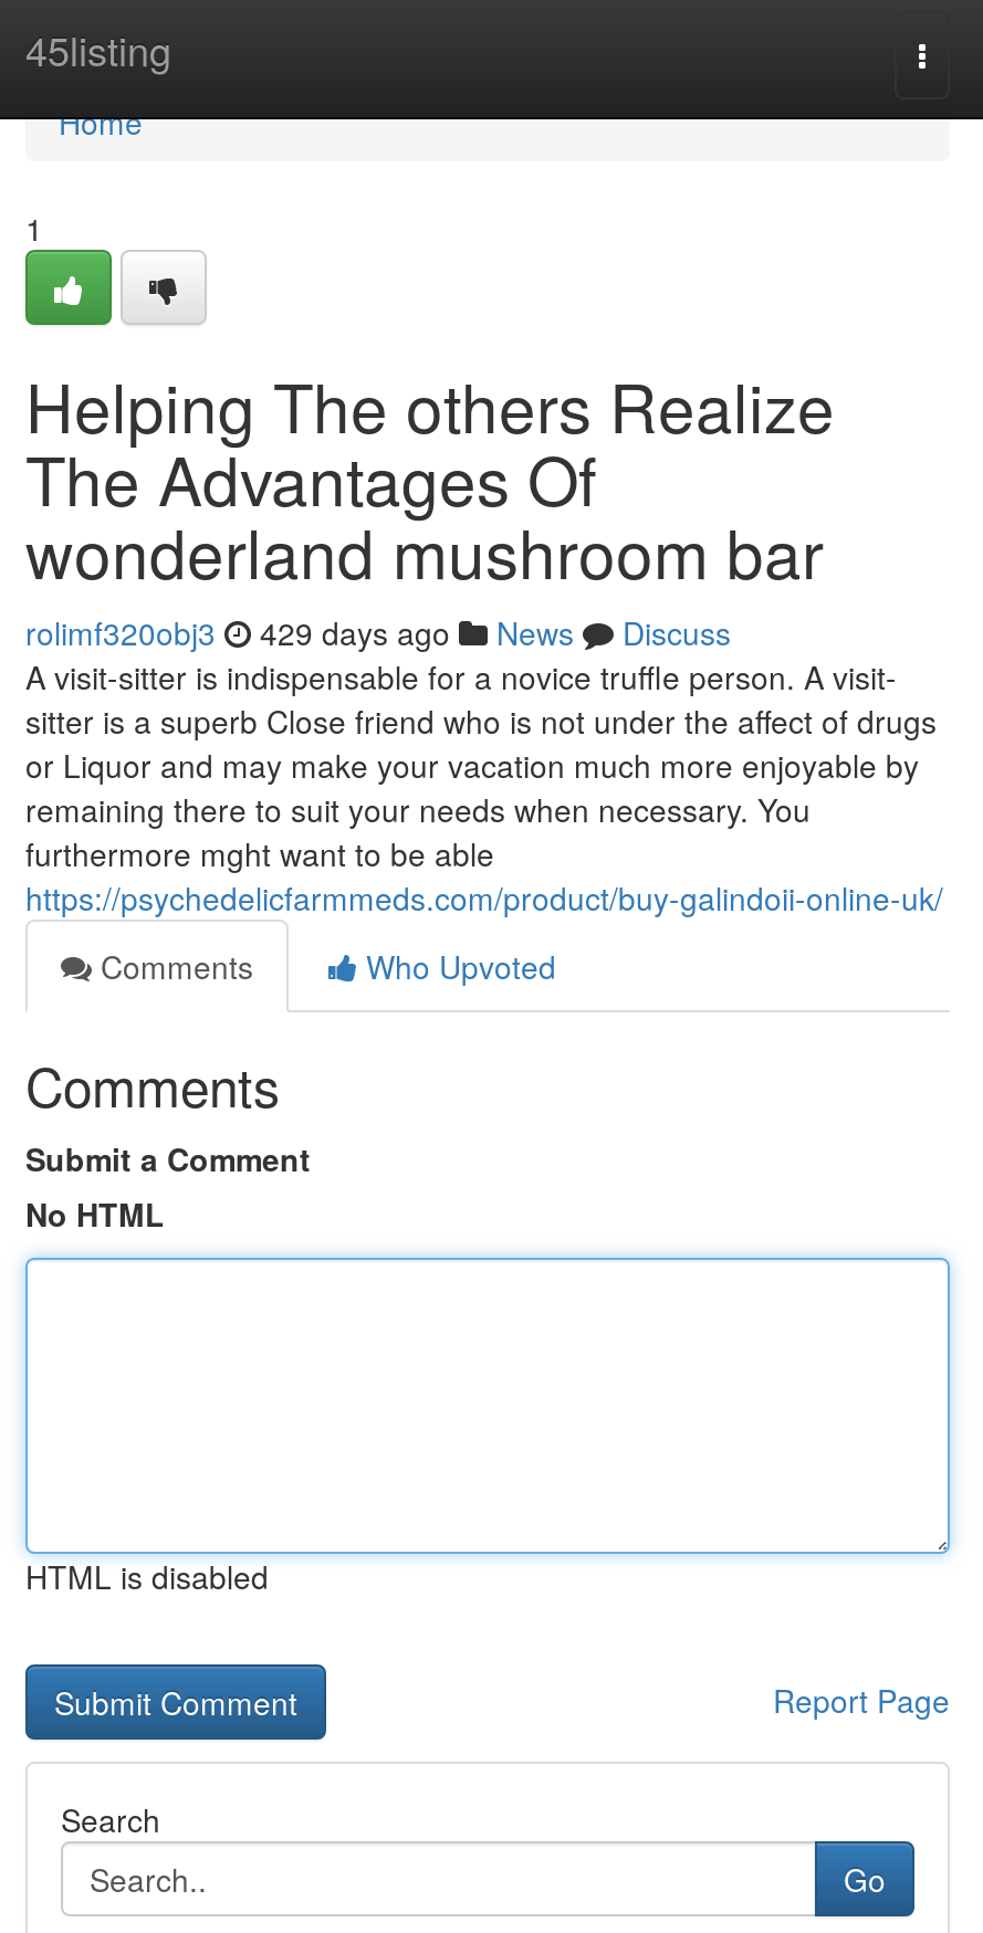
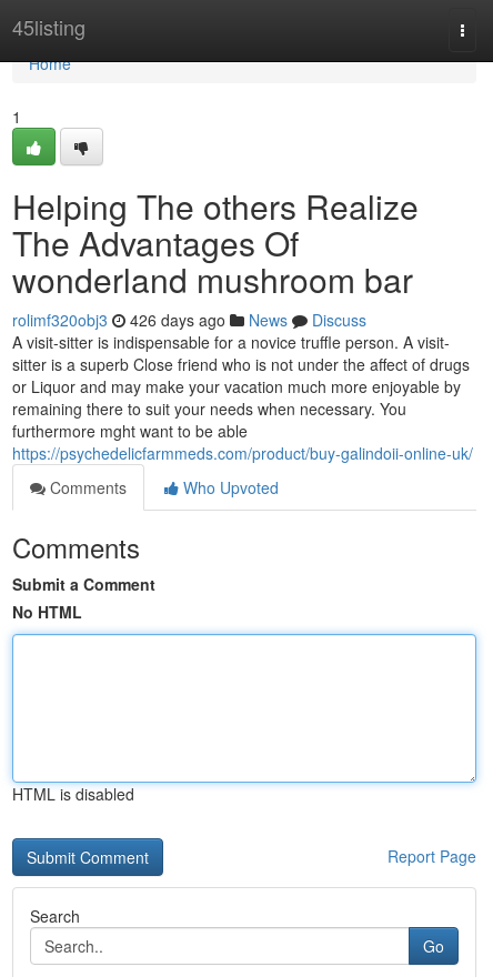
[25,610,731,654] rolimf320obj3 429 days ago News Discuss -> [12,309,366,331] rolimf320obj3 426 days ago News Discuss

